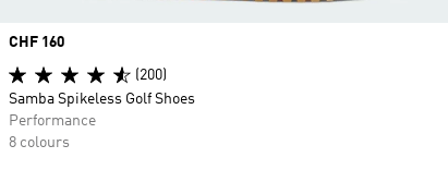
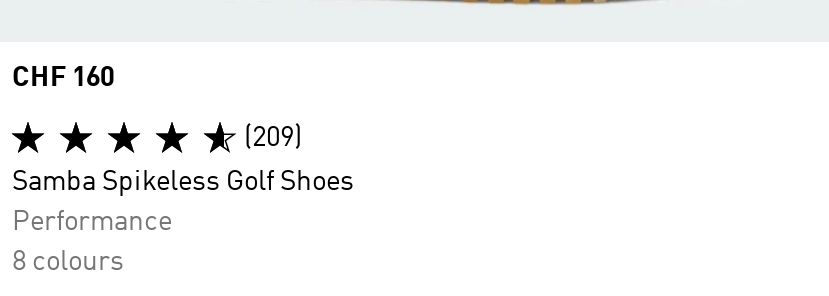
[135,68,167,83] (200) -> [244,124,302,152] (209)

